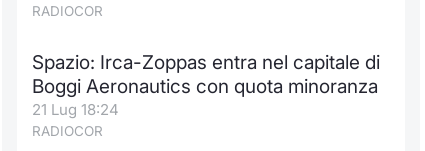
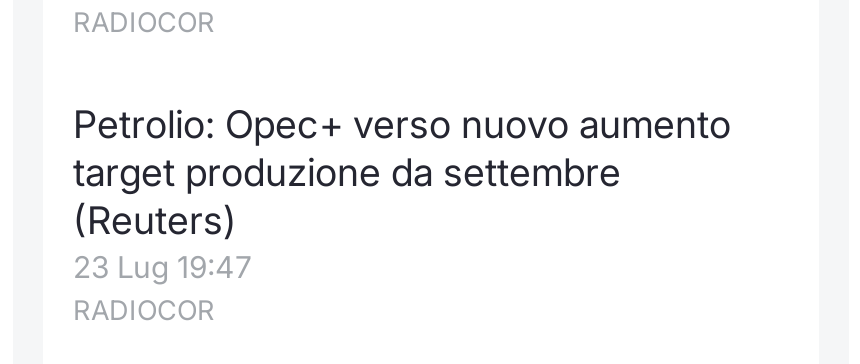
[32,51,380,119] Spazio: Irca-Zoppas entra nel capitale di | Boggi Aeronautics con quota minoranza | 21 Lug 18:24 -> [73,102,731,286] Petrolio: Opec+ verso nuovo aumento | target produzione da settembre | (Reuters) | 23 Lug 19:47

